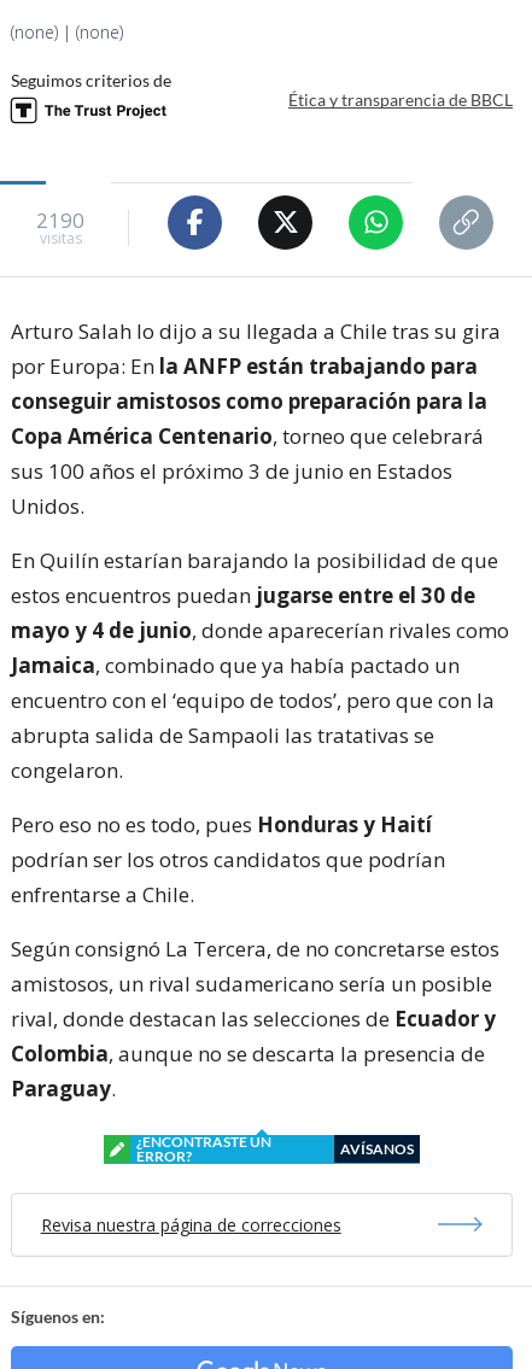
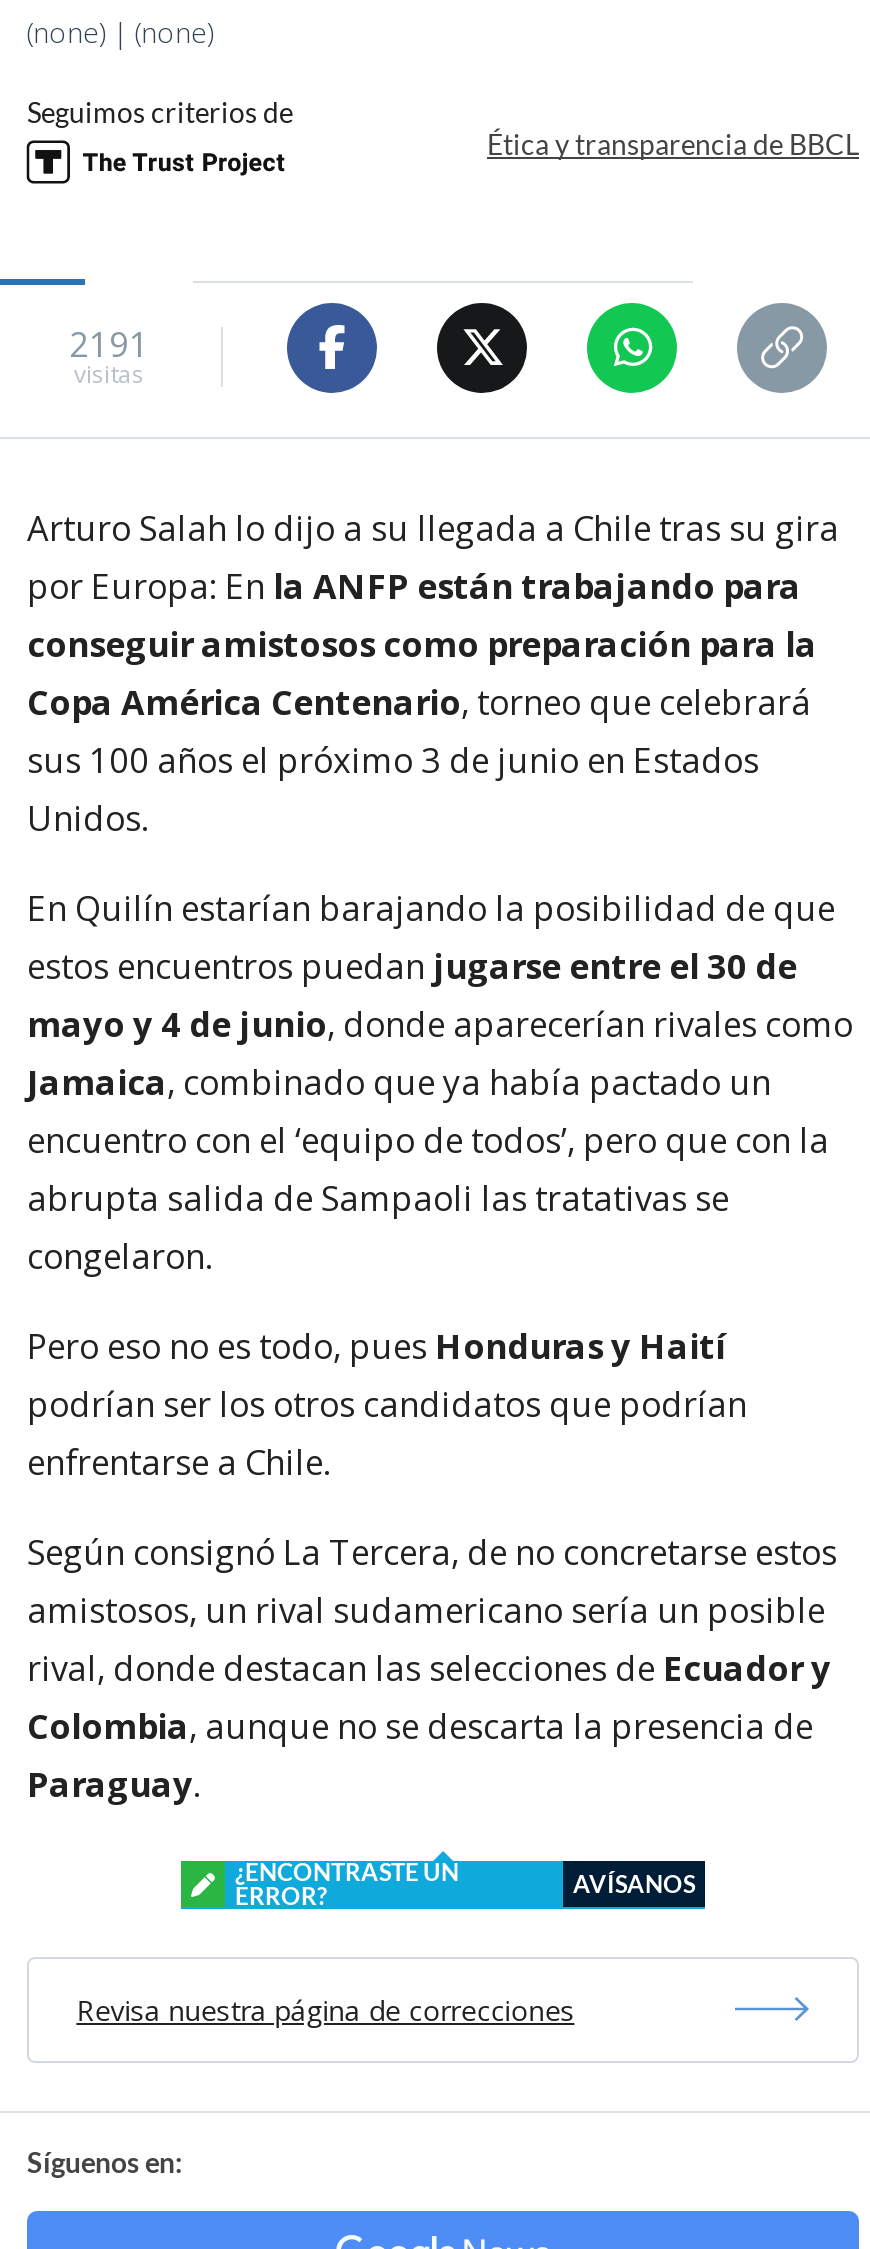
[36,207,84,234] 2190 -> [69,322,149,368] 2191

